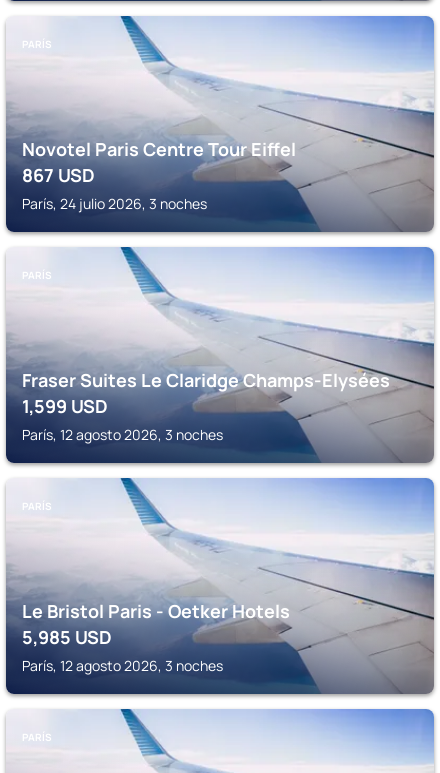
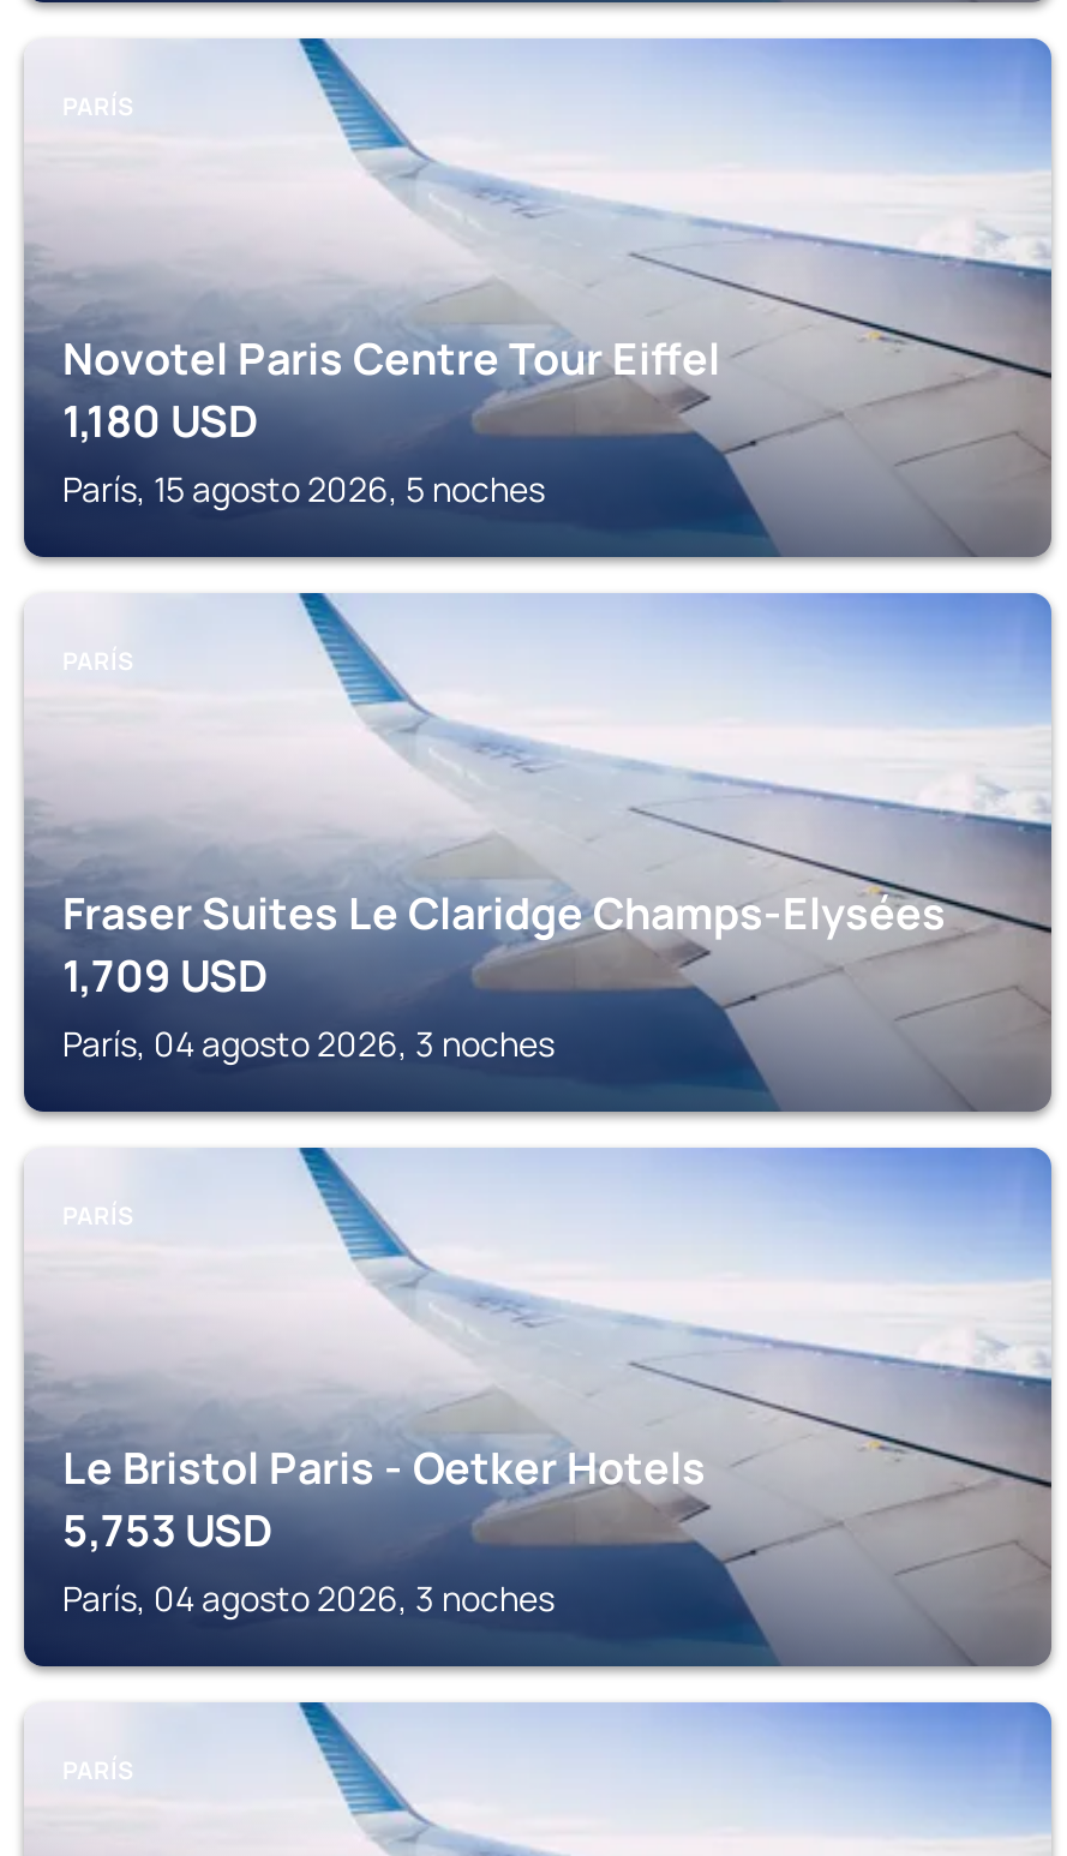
[22,163,95,187] 867 USD -> [62,391,259,449] 1,180 USD
[22,194,207,213] París, 24 julio 2026, 3 noches -> [62,466,545,511] París, 15 agosto 2026, 5 noches
[22,394,108,418] 1,599 USD -> [62,946,269,1004] 1,709 USD
[22,425,223,444] París, 12 agosto 2026, 3 noches -> [62,1020,555,1066] París, 04 agosto 2026, 3 noches
[22,625,112,649] 5,985 USD -> [62,1501,274,1558] 5,753 USD
[22,656,223,675] París, 12 agosto 2026, 3 noches -> [62,1575,555,1621] París, 04 agosto 2026, 3 noches

